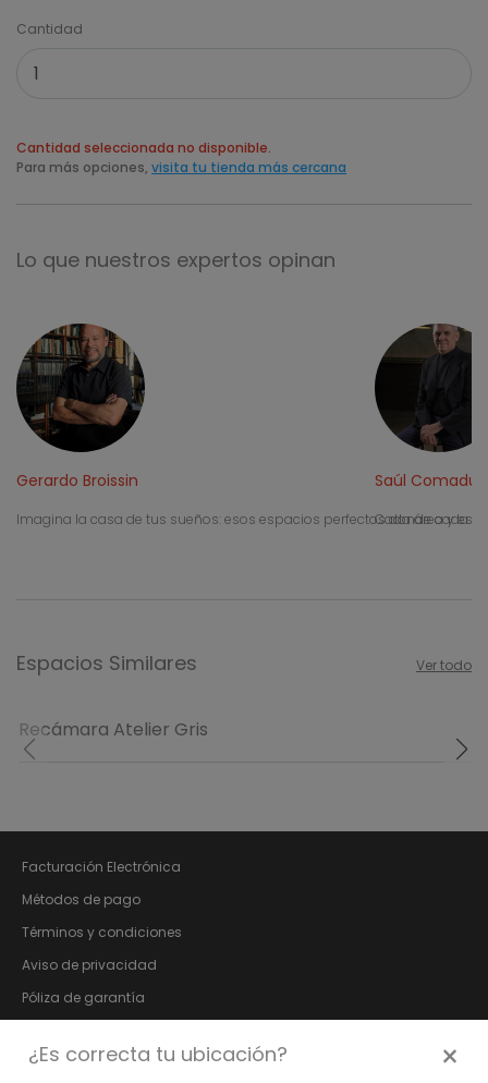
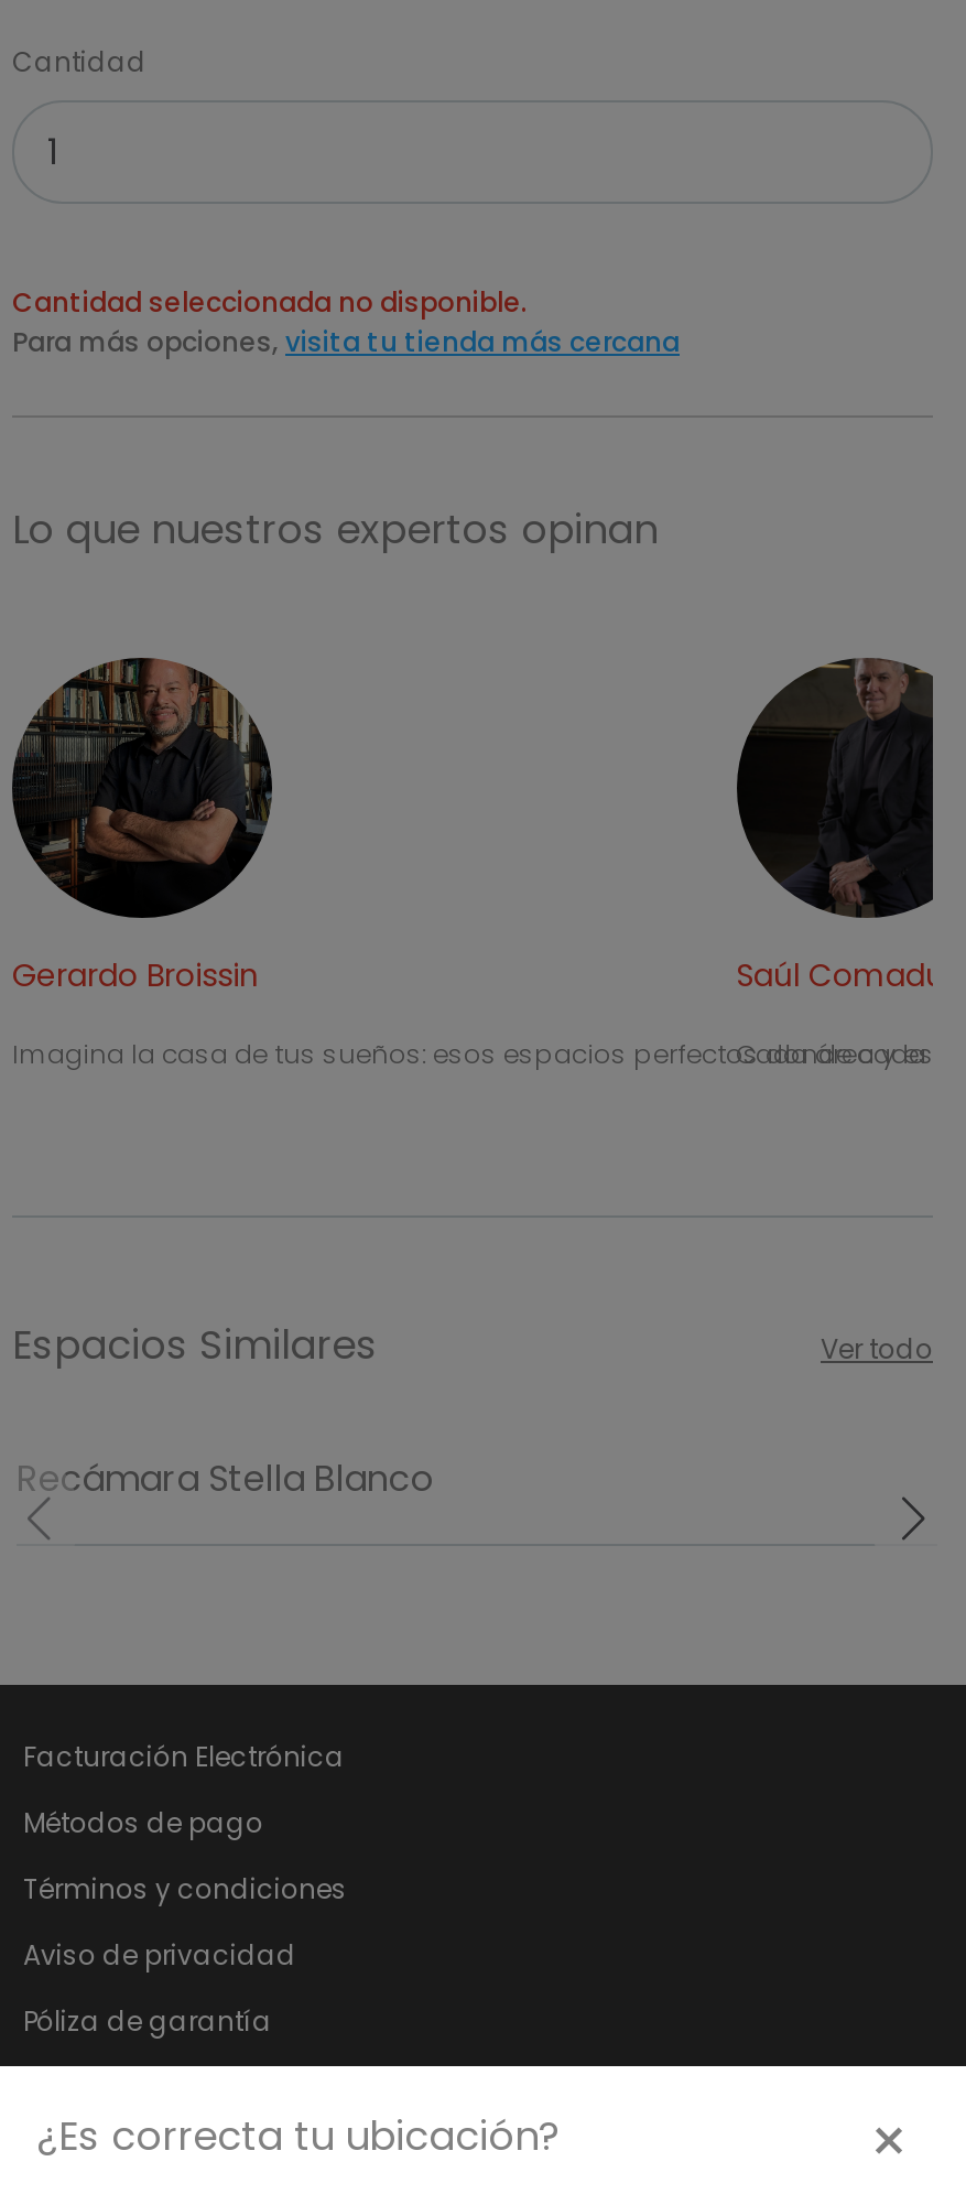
[19,717,208,742] Recámara Atelier Gris -> [17,1453,433,1504] Recámara Stella Blanco

